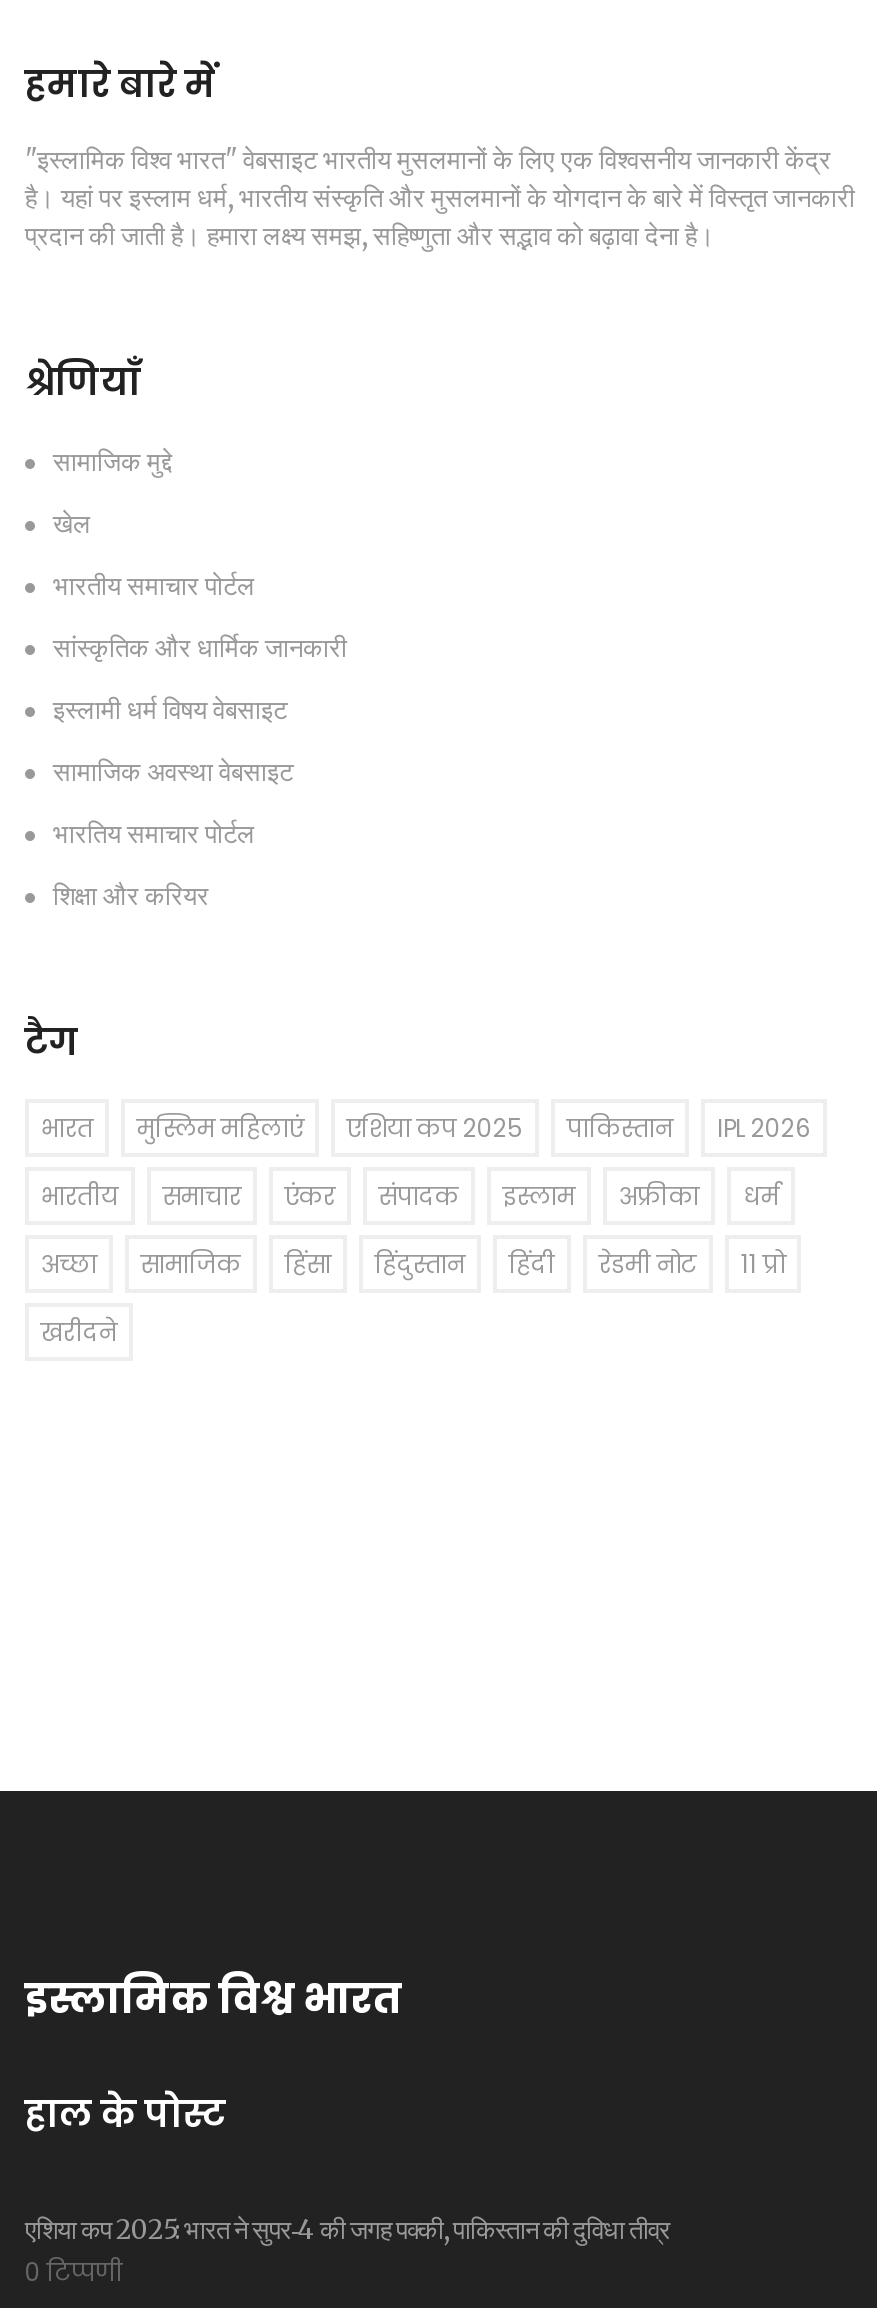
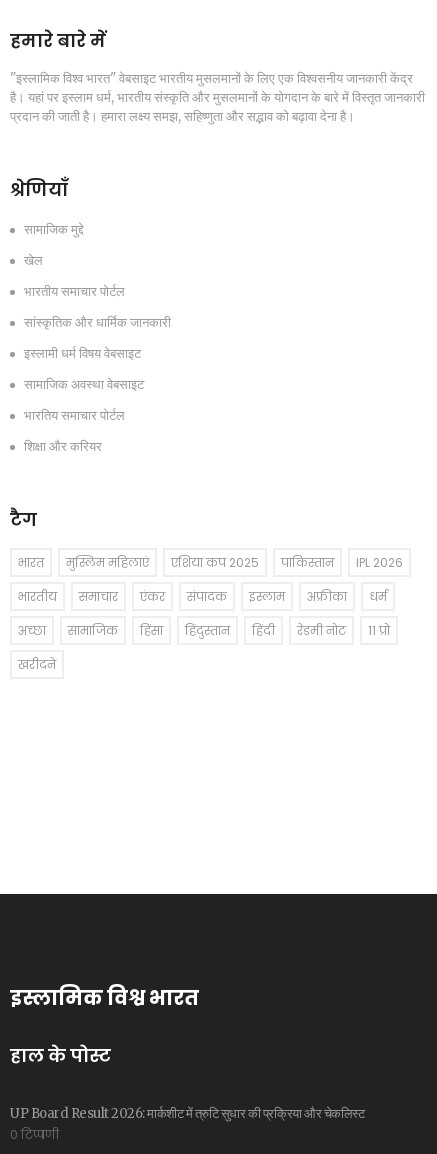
[25,2214,670,2248] एशिया कप 2025: भारत ने सुपर‑4 की जगह पक्की, पाकिस्तान की दुविधा तीव्र -> [10,1105,364,1122] UP Board Result 2026: मार्कशीट में त्रुटि सुधार की प्रक्रिया और चेकलिस्ट

